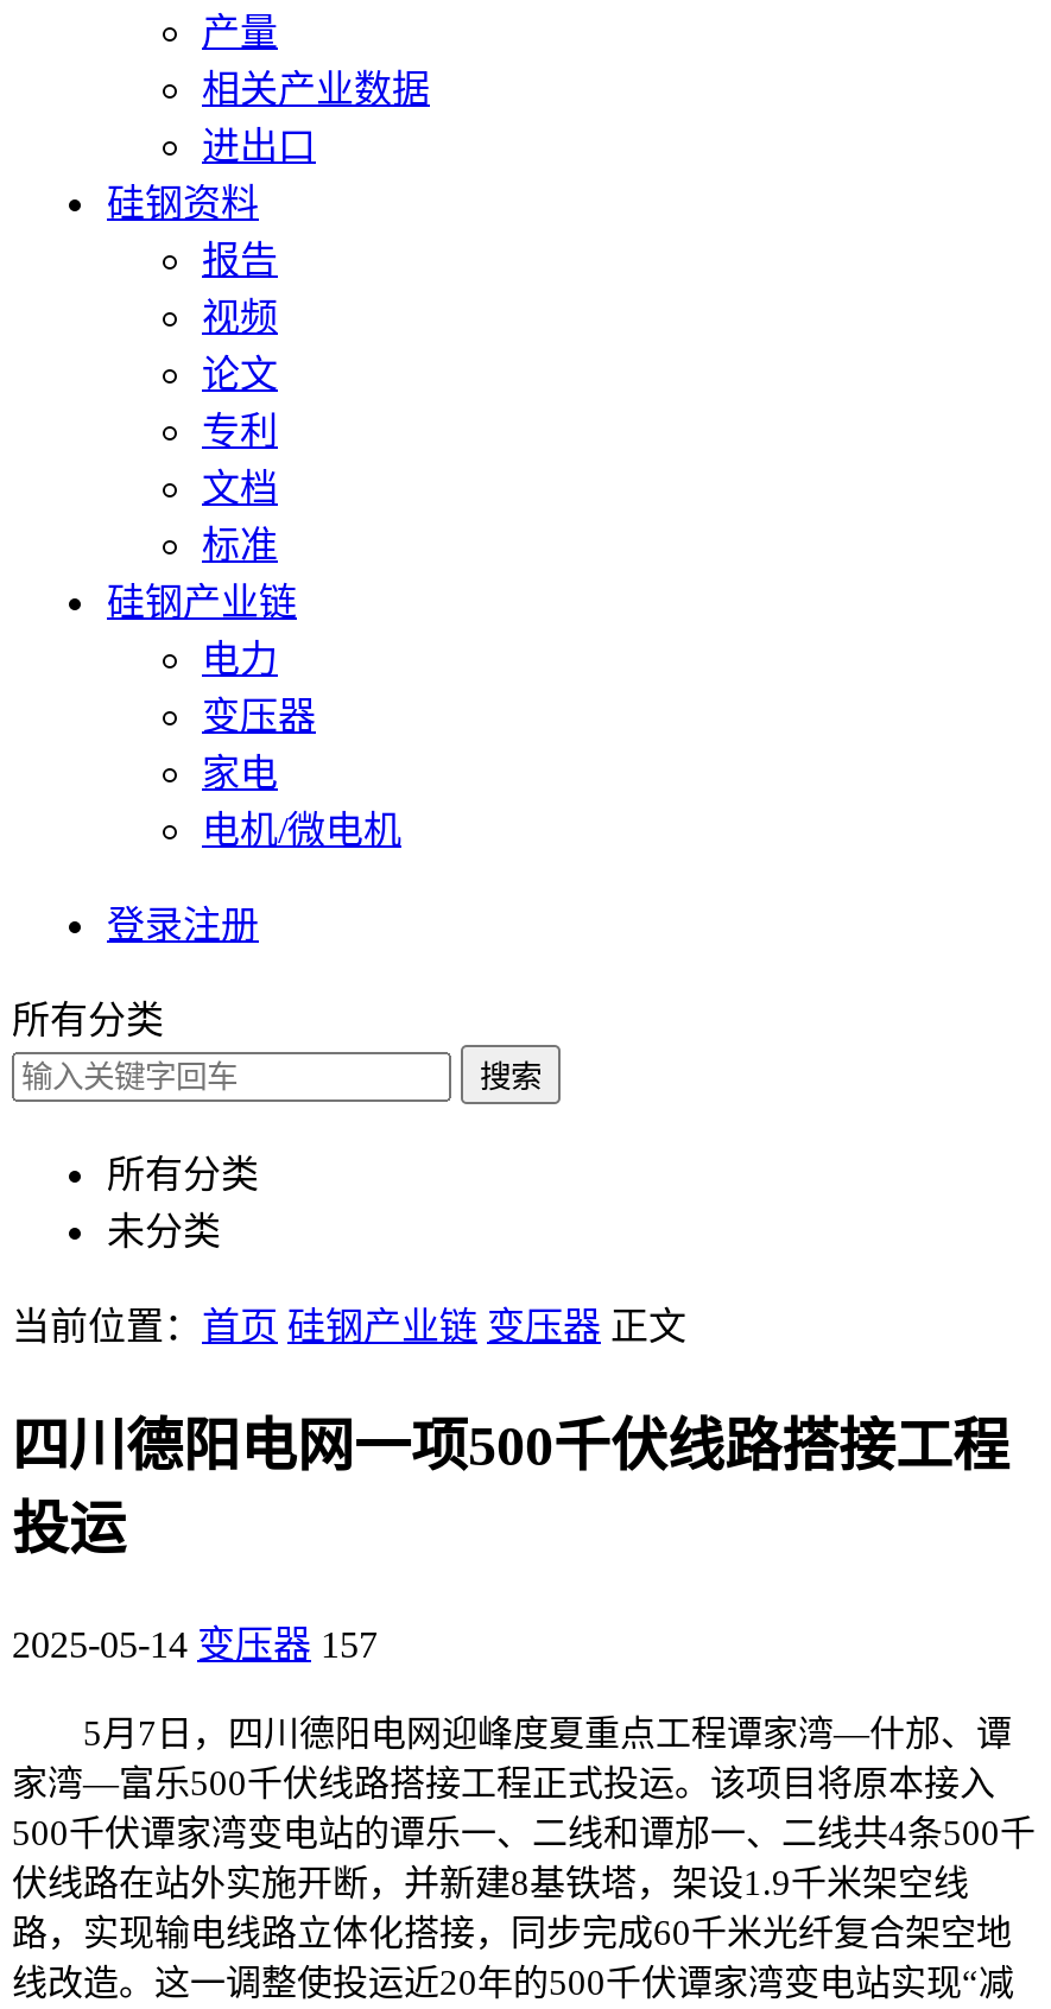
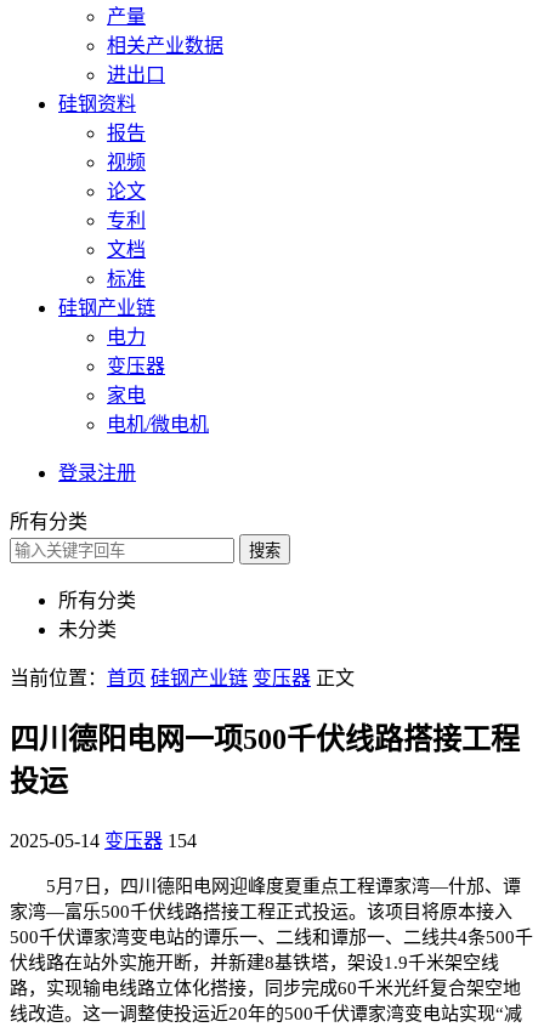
[12,1624,378,1664] 2025-05-14 变压器 157 -> [10,830,197,851] 2025-05-14 变压器 154

